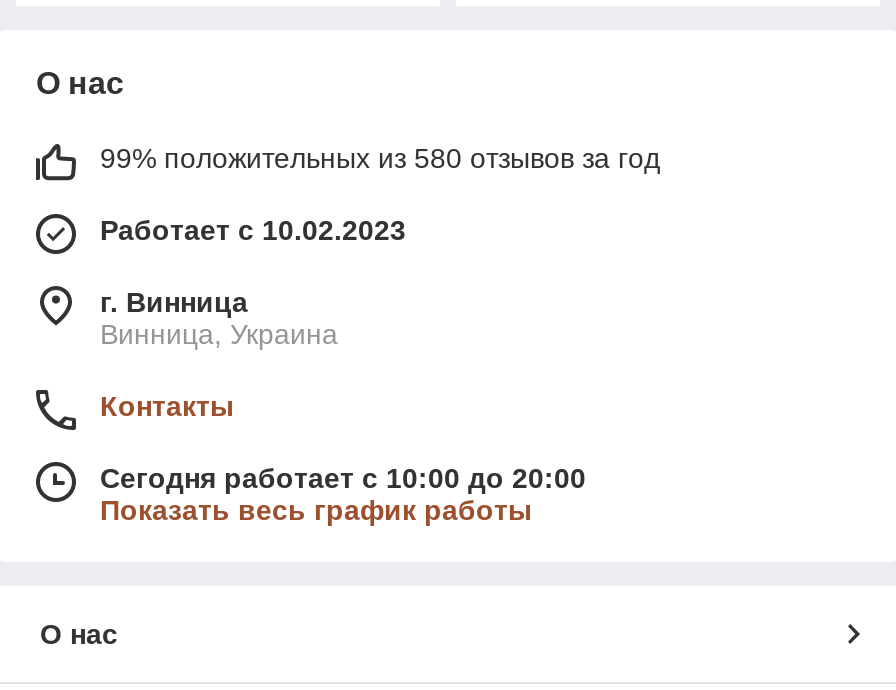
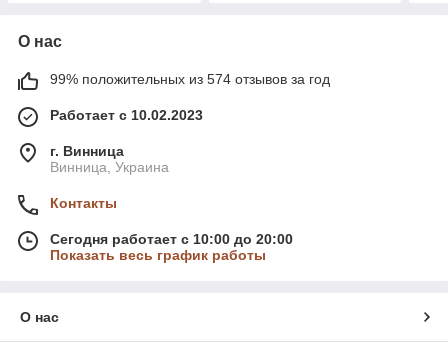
[100,142,660,174] 99% положительных из 580 отзывов за год -> [50,71,330,87] 99% положительных из 574 отзывов за год

